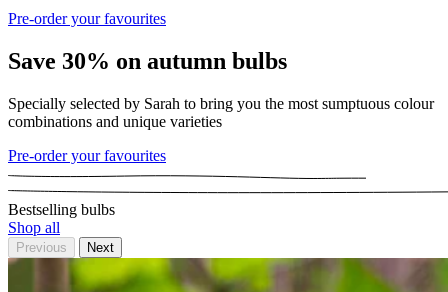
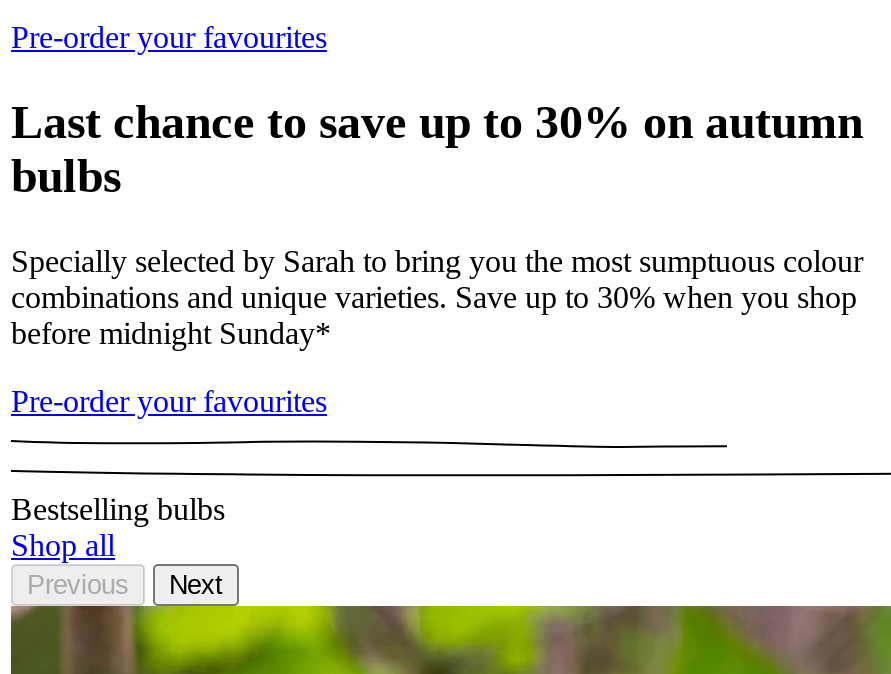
[8,48,287,74] Save 30% on autumn bulbs -> [11,95,863,201] Last chance to save up to 30% on autumn | bulbs
[8,113,222,130] combinations and unique varieties -> [11,279,857,349] combinations and unique varieties. Save up to 30% when you shop | before midnight Sunday*

